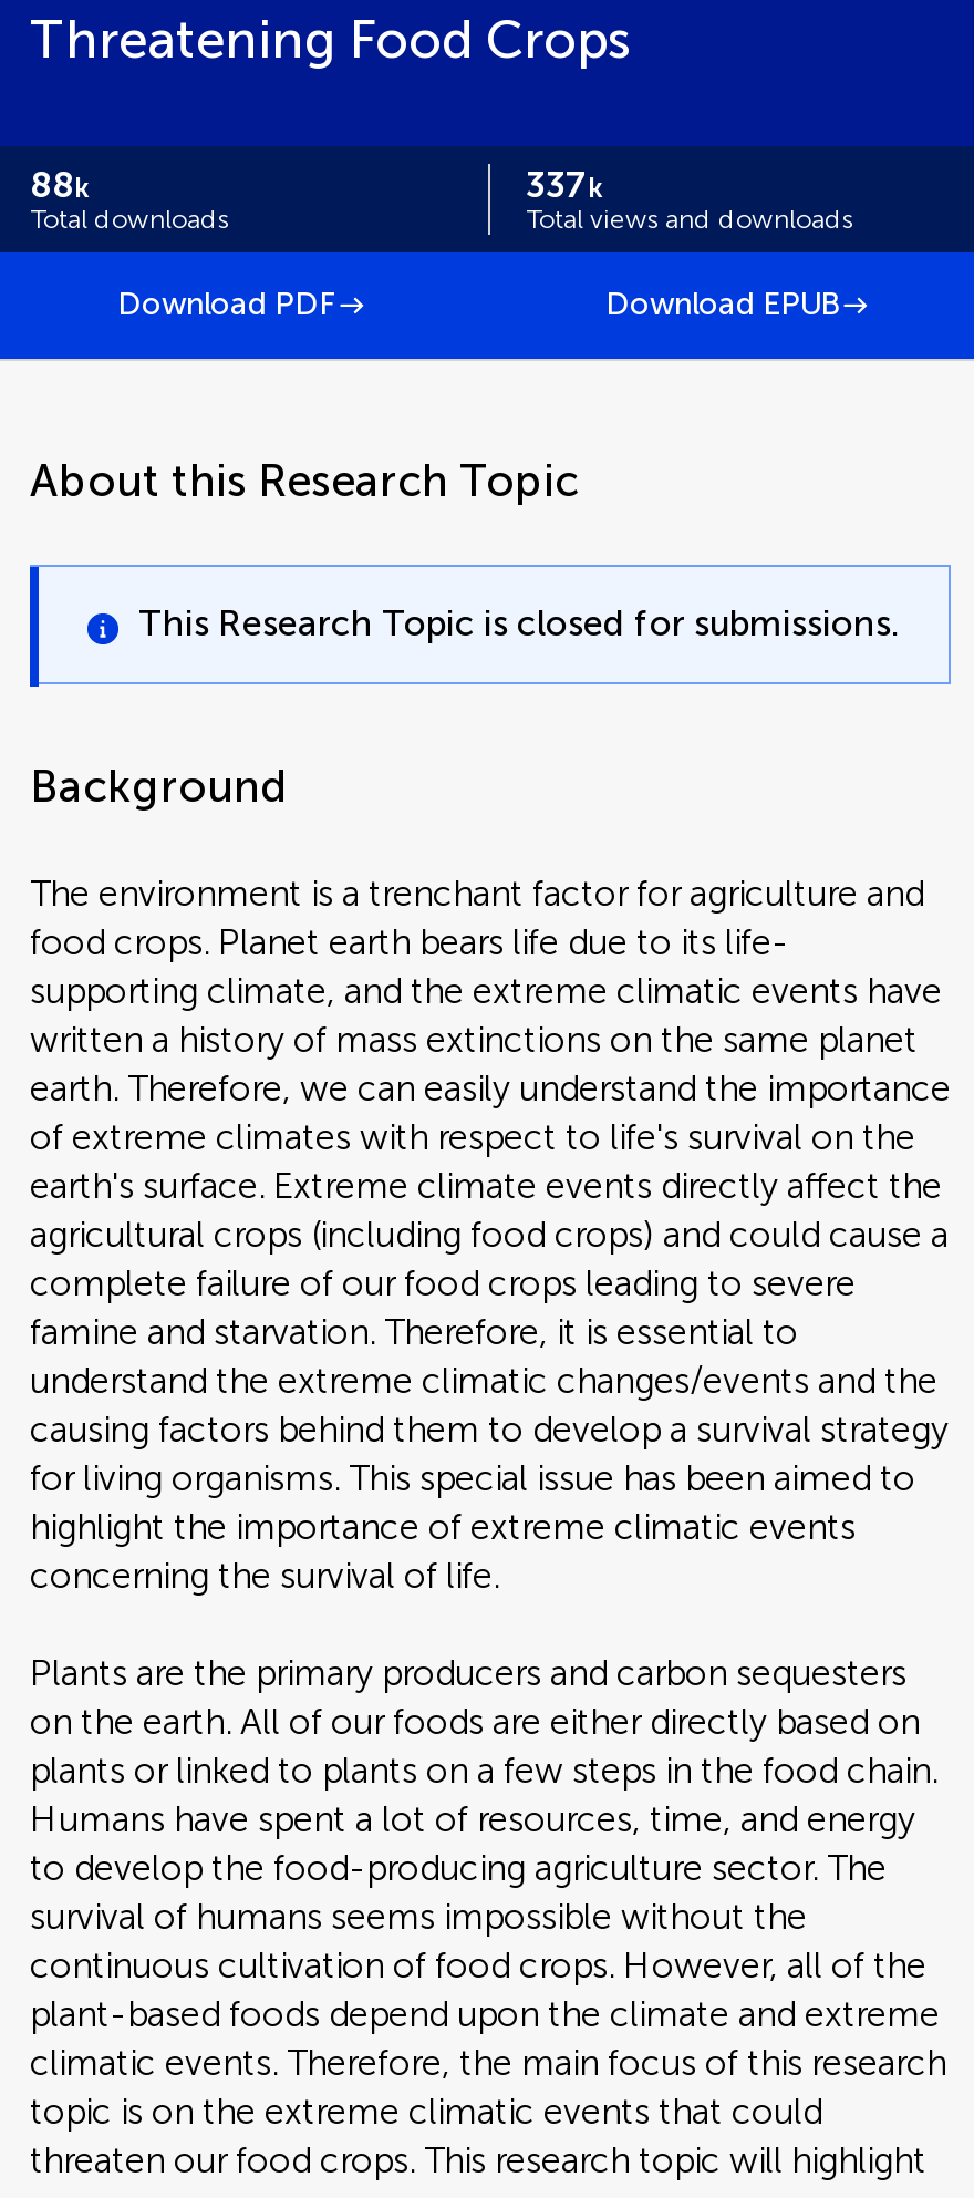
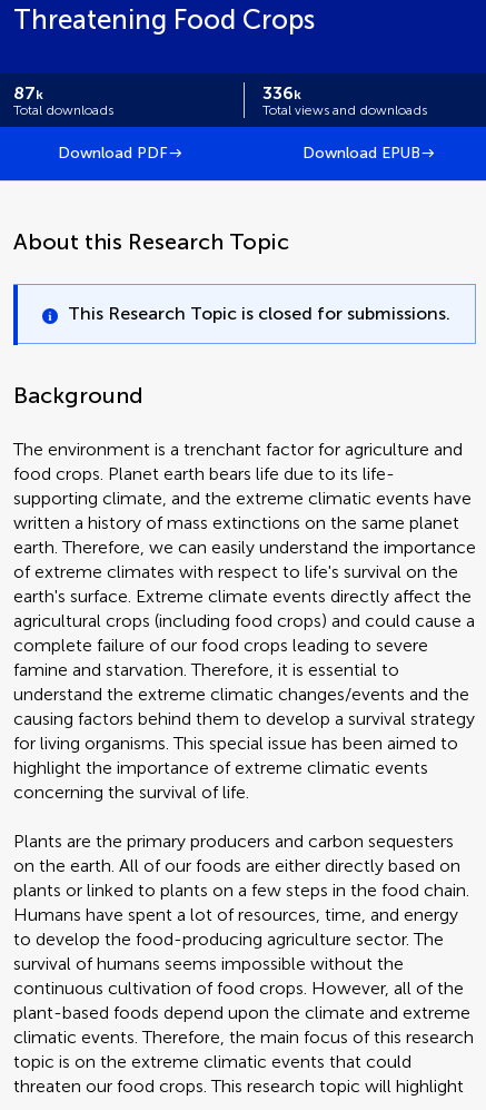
[30,164,90,206] 88k -> [13,82,43,104] 87k
[526,164,603,206] 337k -> [262,82,301,104] 336k

